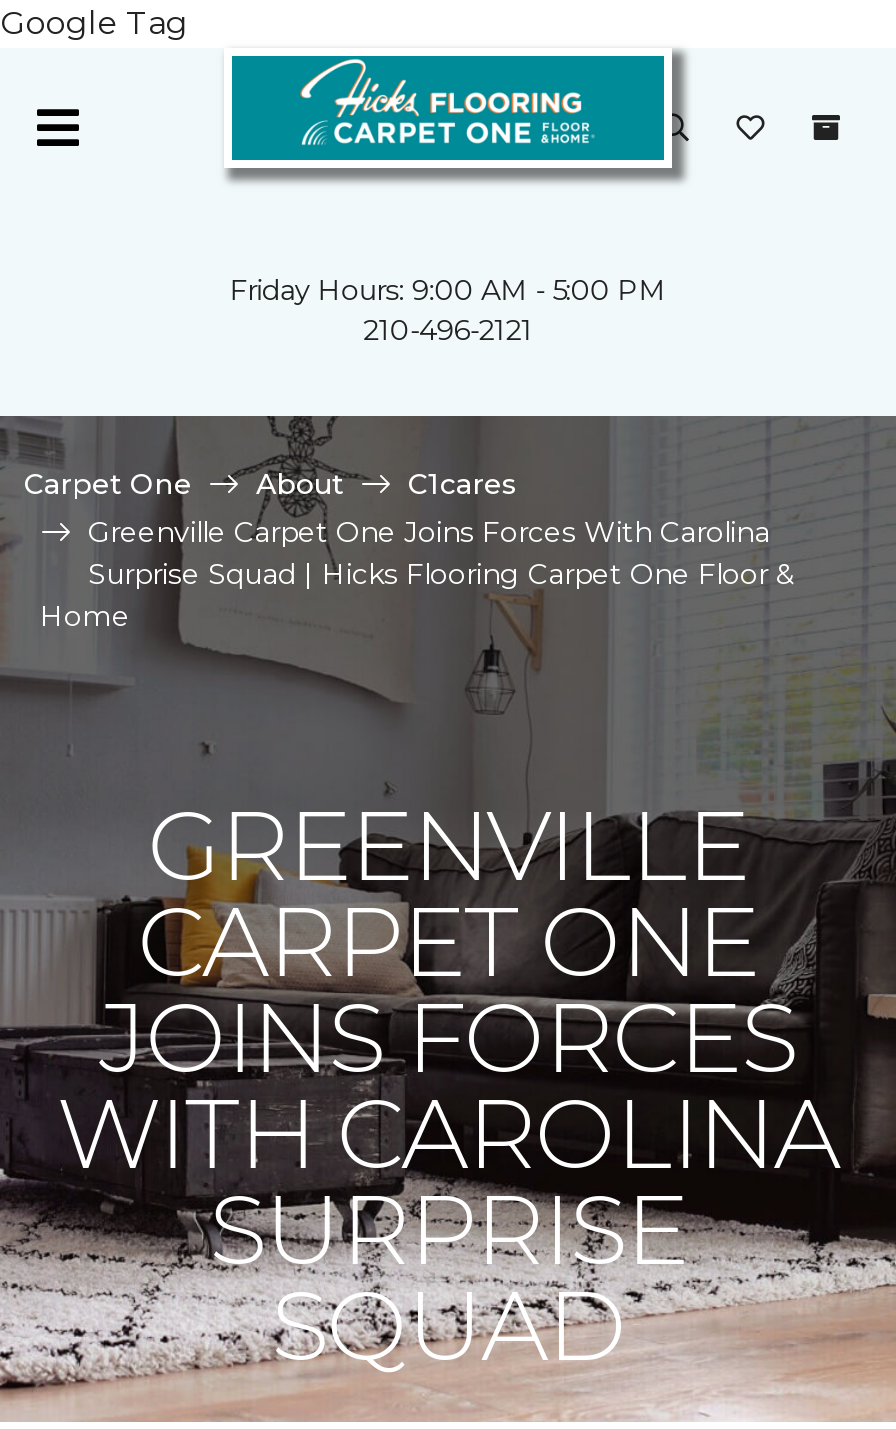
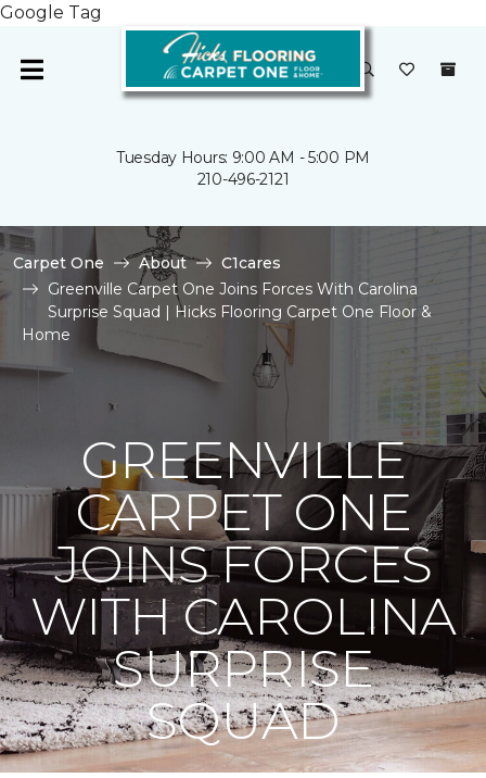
[230,272,666,308] Friday Hours: 9:00 AM - 5:00 PM -> [116,148,370,167] Tuesday Hours: 9:00 AM - 5:00 PM

